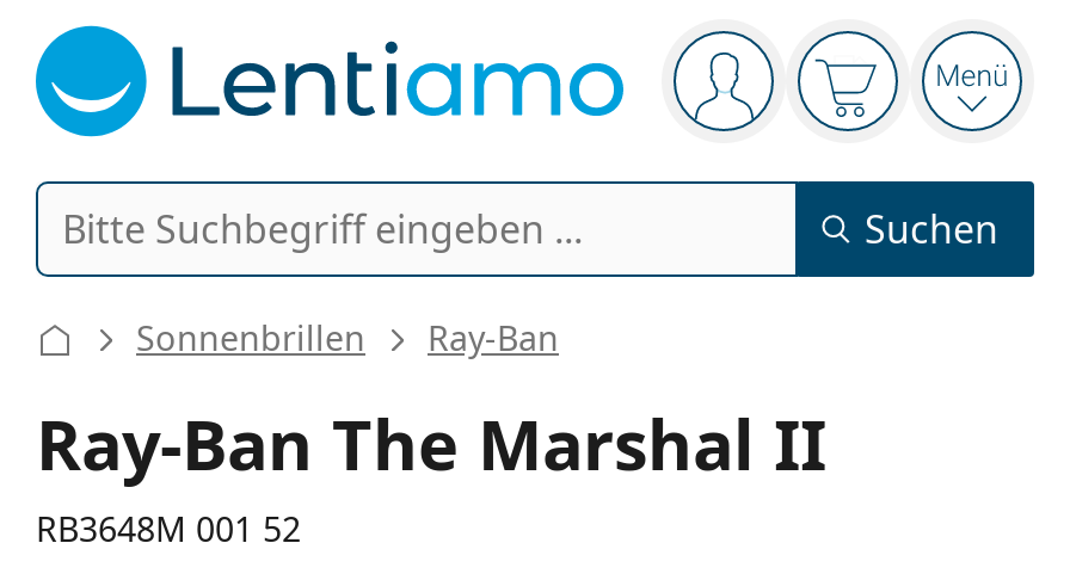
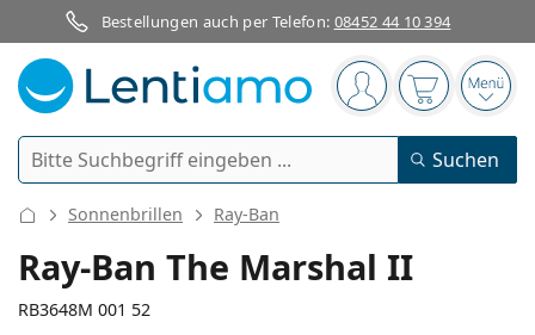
none -> [101,11,451,32] Bestellungen auch per Telefon: 08452 44 10 394

